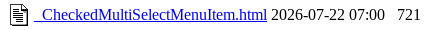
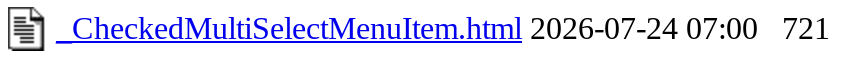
[34,6,385,23] _CheckedMultiSelectMenuItem.html 2026-07-22 07:00 -> [56,12,758,46] _CheckedMultiSelectMenuItem.html 2026-07-24 07:00

